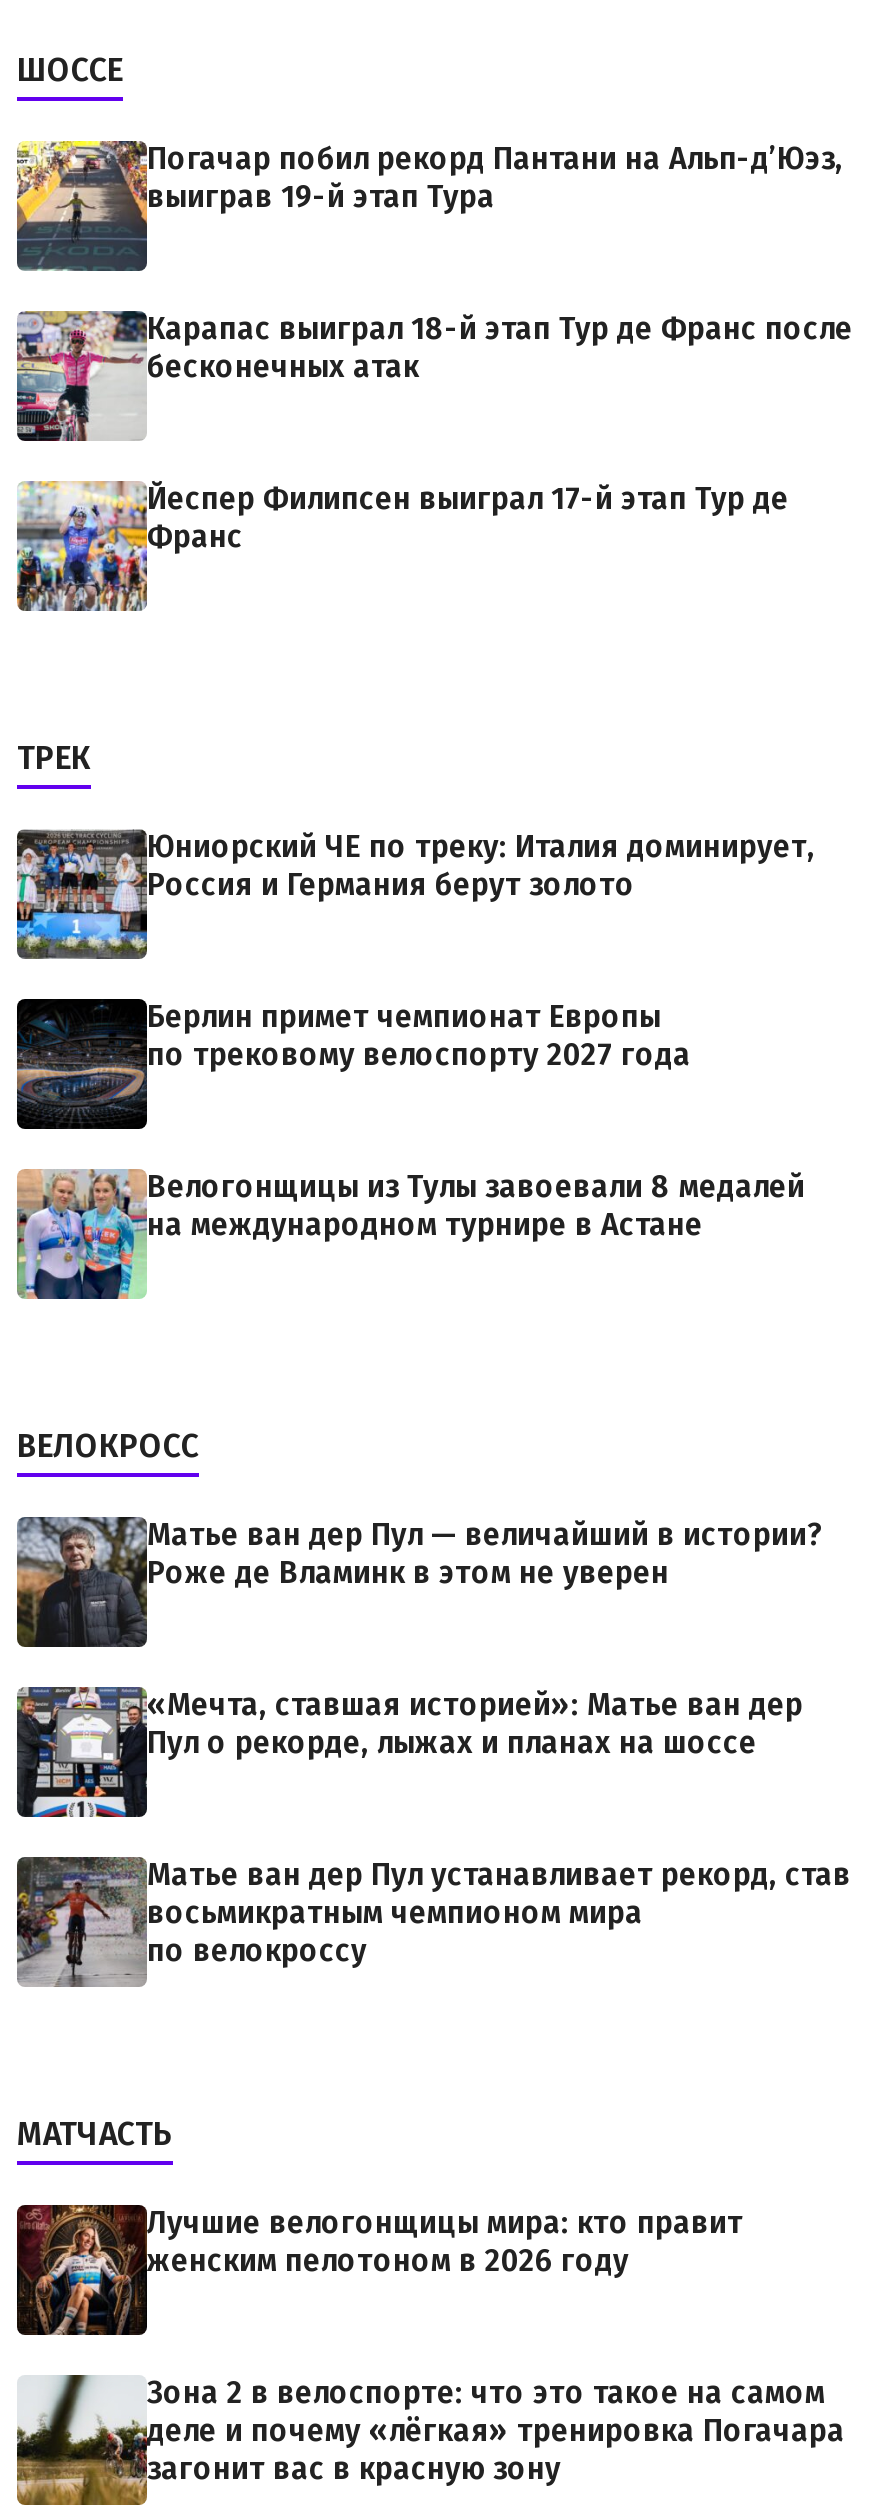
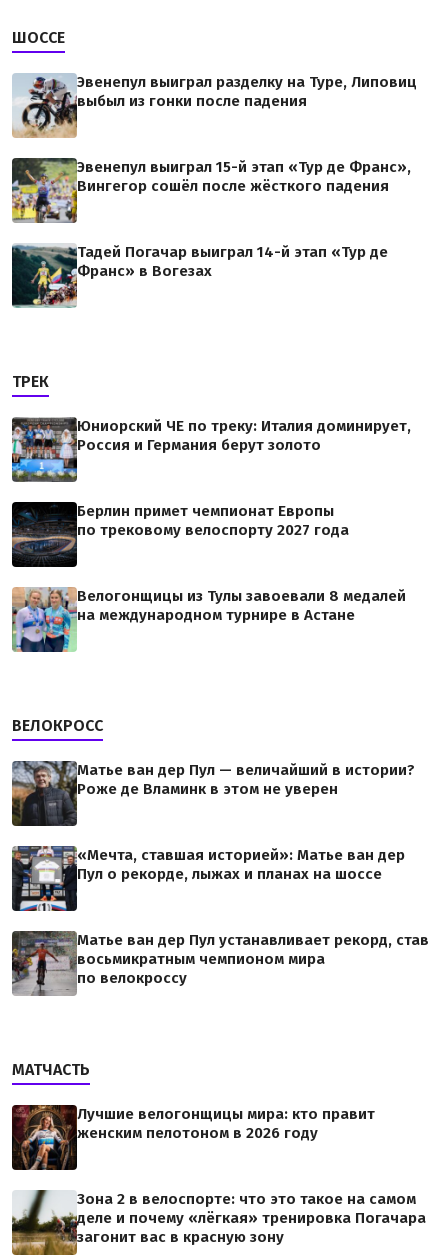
[15,139,843,273] [image] | Погачар побил рекорд Пантани на Альп-д’Юэз, | выиграв 19-й этап Тура -> [12,73,417,138] [image] | Эвенепул выиграл разделку на Туре, Липовиц | выбыл из гонки после падения
[15,309,853,441] [image] | Карапас выиграл 18-й этап Тур де Франс после | бесконечных атак -> [11,157,411,223] [image] | Эвенепул выиграл 15-й этап «Тур де Франс», | Вингегор сошёл после жёсткого падения
[15,481,789,611] [image] | Йеспер Филипсен выиграл 17-й этап Тур де | Франс -> [11,243,388,308] [image] | Тадей Погачар выиграл 14-й этап «Тур де | Франс» в Вогезах

